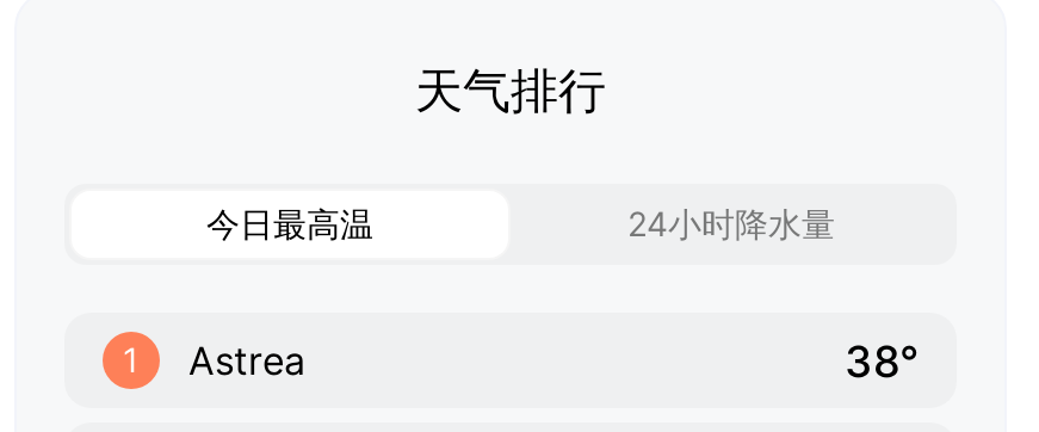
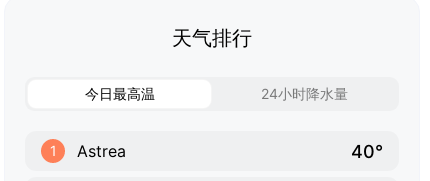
[845,336,919,386] 38° -> [351,141,383,162] 40°

